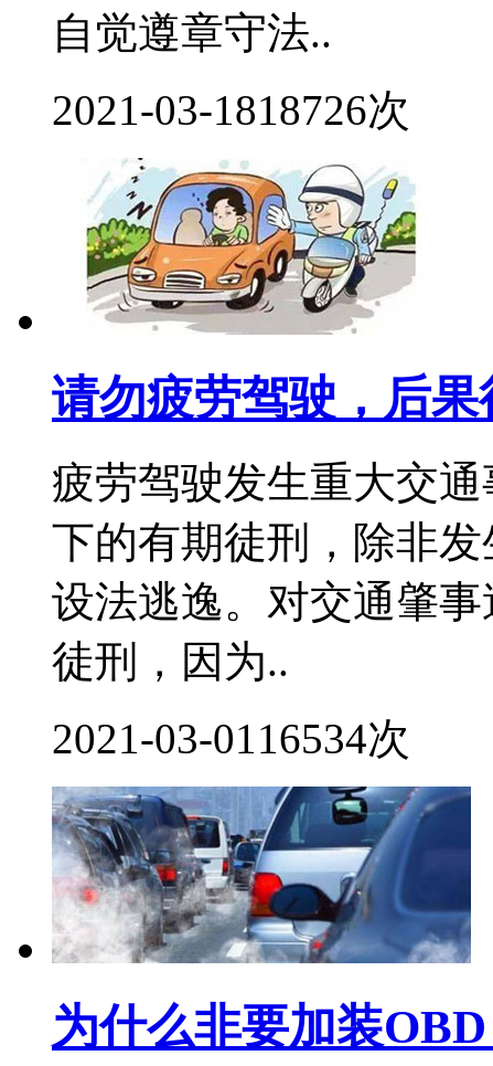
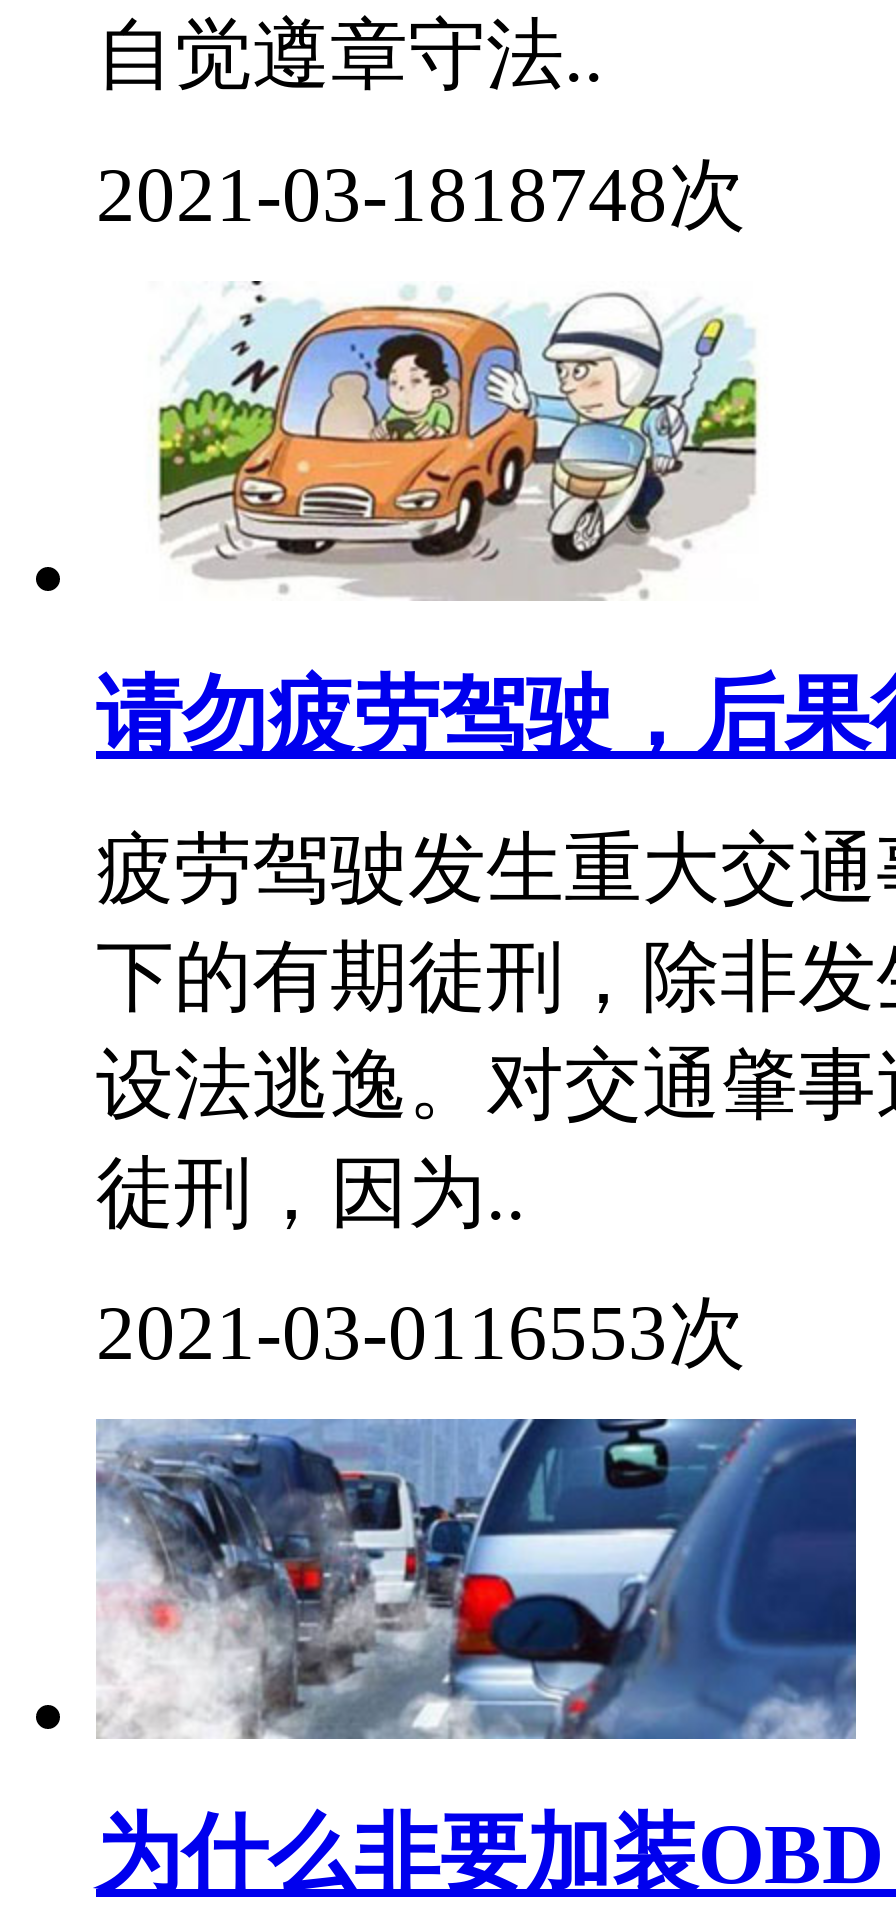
[52,86,410,134] 2021-03-1818726次 -> [96,151,746,237] 2021-03-1818748次
[52,715,410,762] 2021-03-01 16534次 -> [96,1289,746,1375] 2021-03-01 16553次

